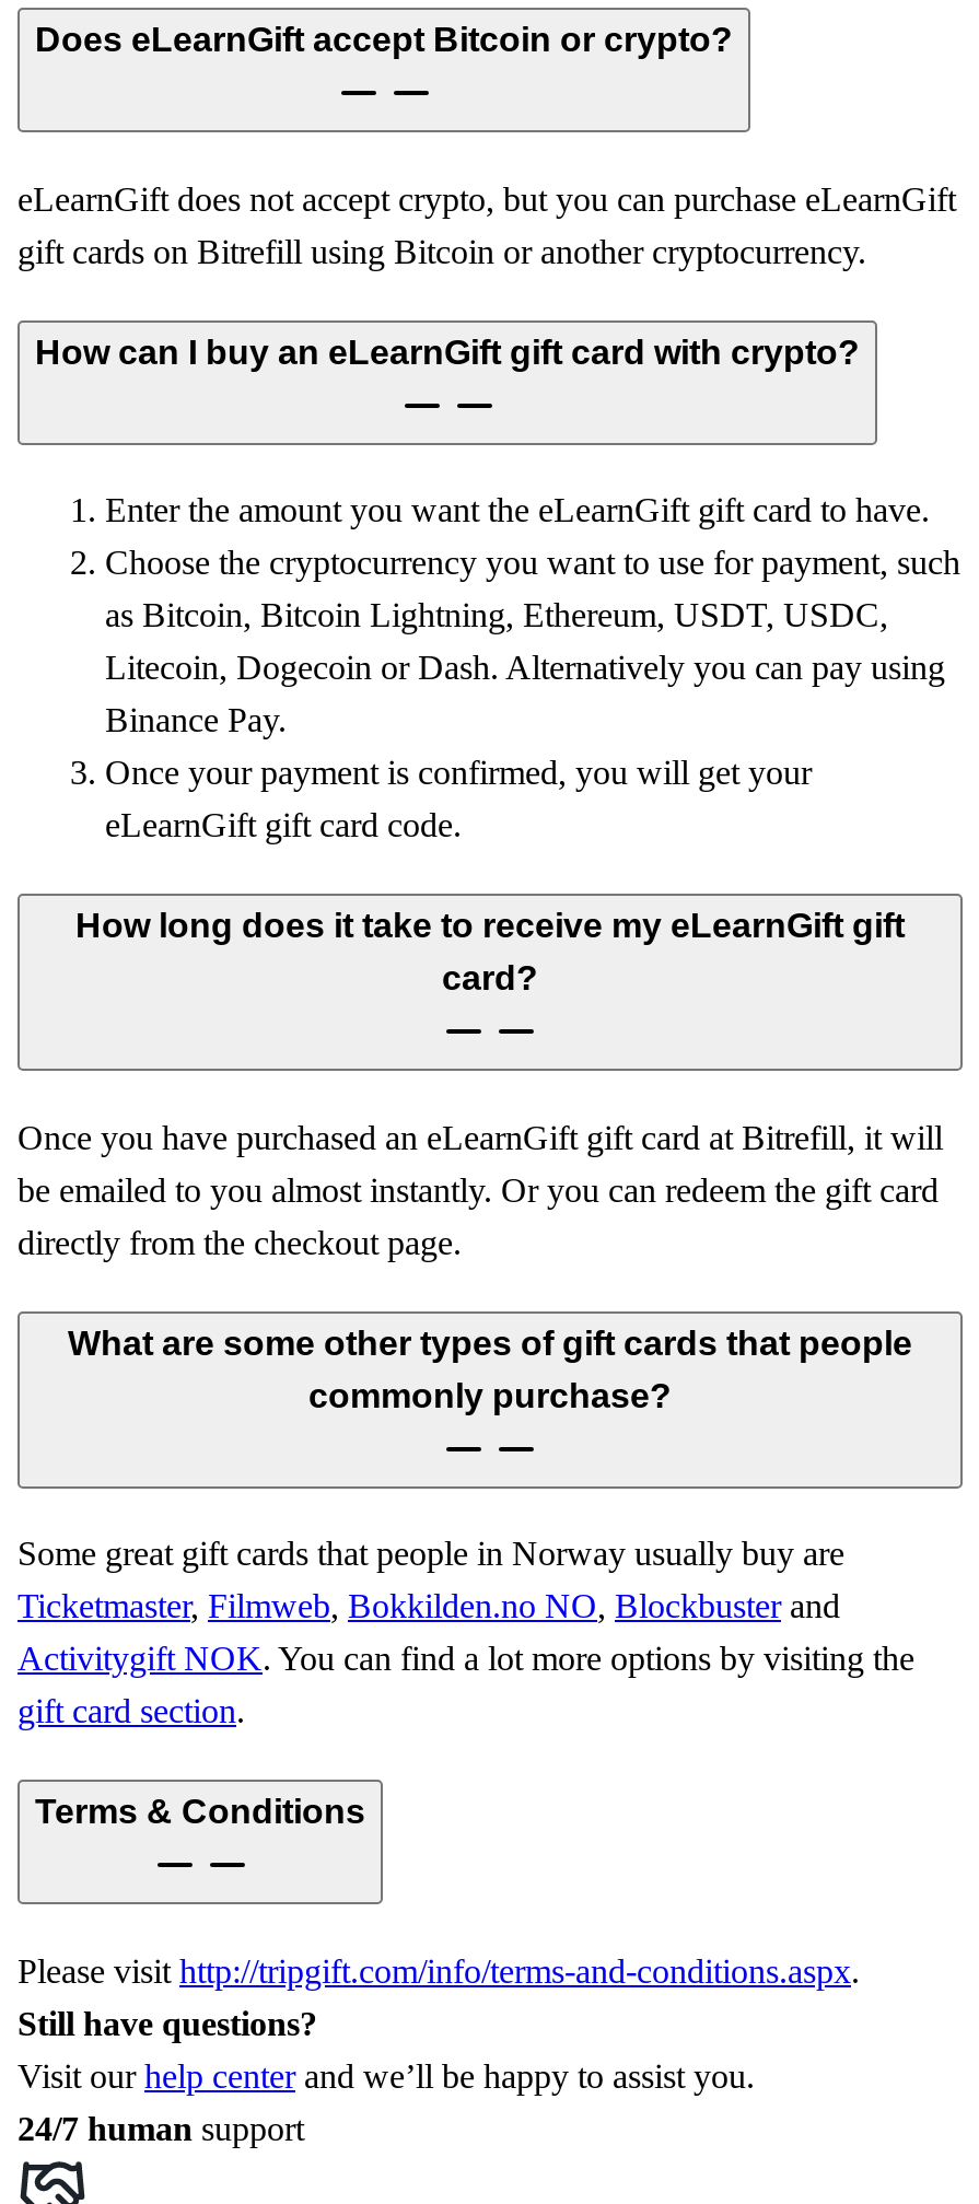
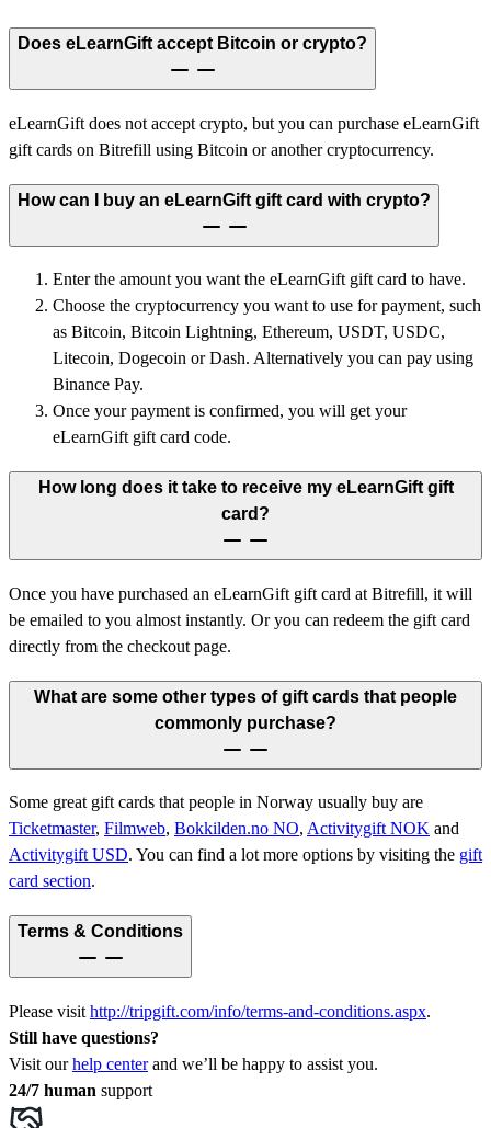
[18,1588,914,1730] Ticketmaster, Filmweb, Bokkilden.no NO, Blockbuster and | Activitygift NOK. You can find a lot more options by visiting the | gift card section. -> [9,819,482,890] Ticketmaster, Filmweb, Bokkilden.no NO, Activitygift NOK and | Activitygift USD. You can find a lot more options by visiting the gift | card section.

